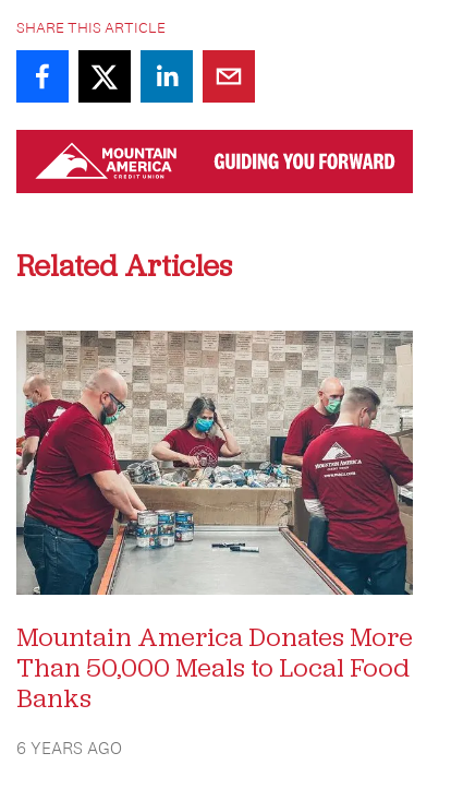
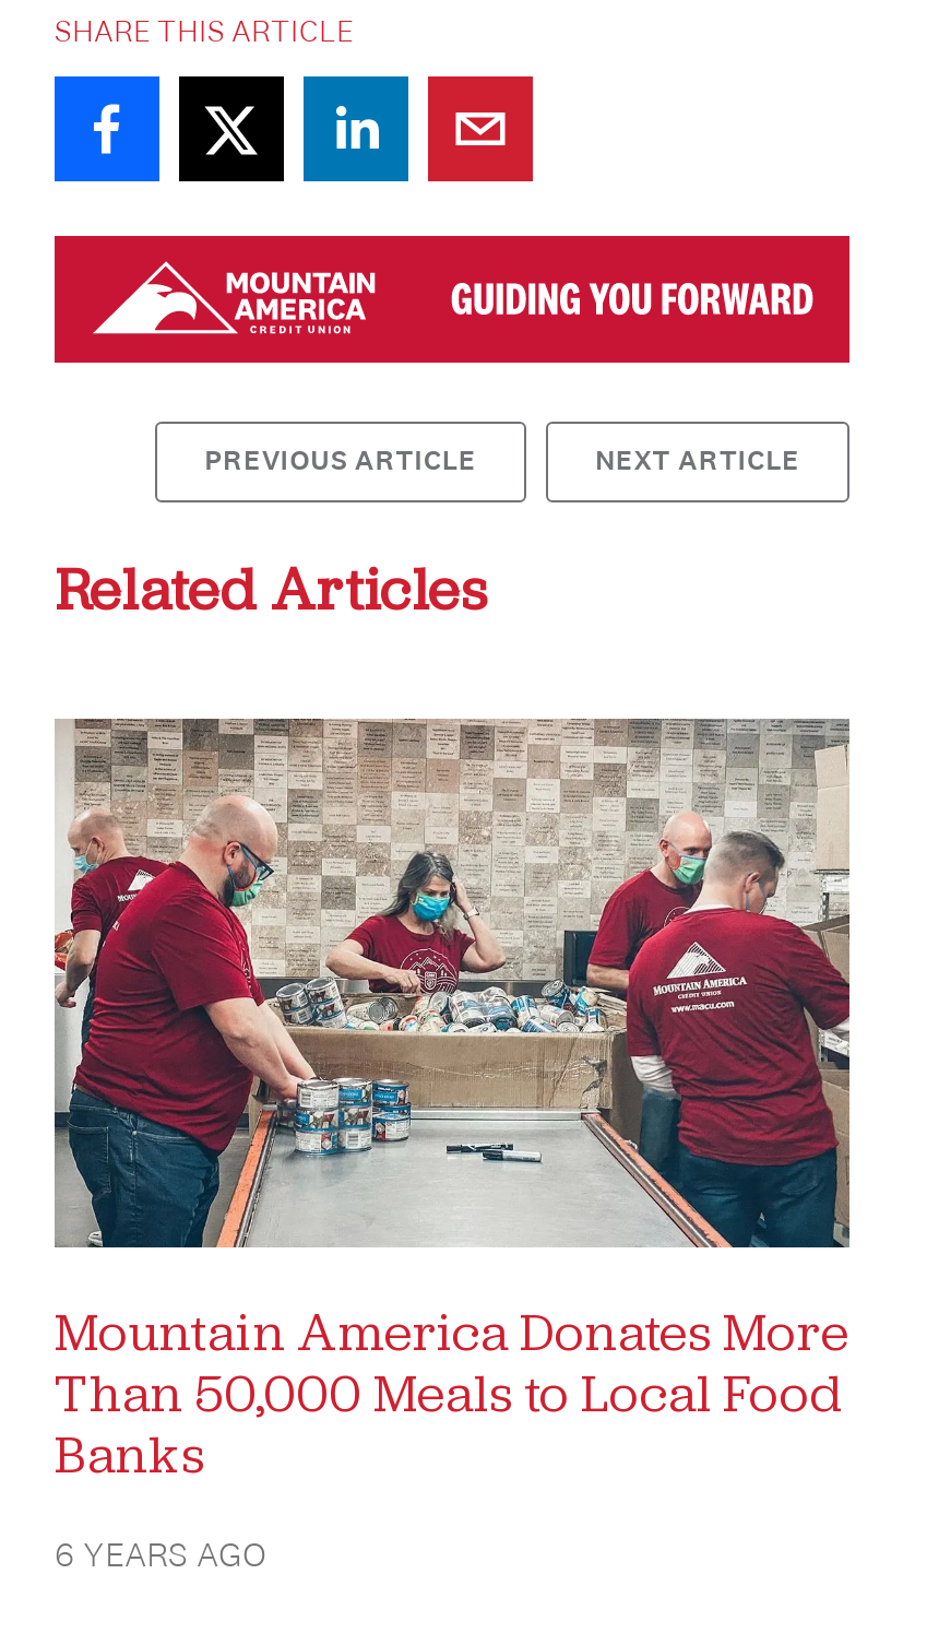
none -> [204,440,800,480] PREVIOUS ARTICLE | NEXT ARTICLE

